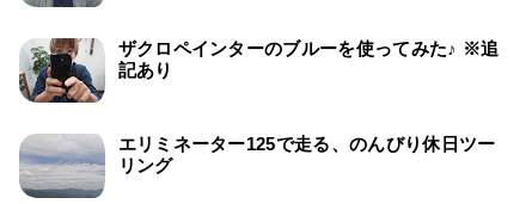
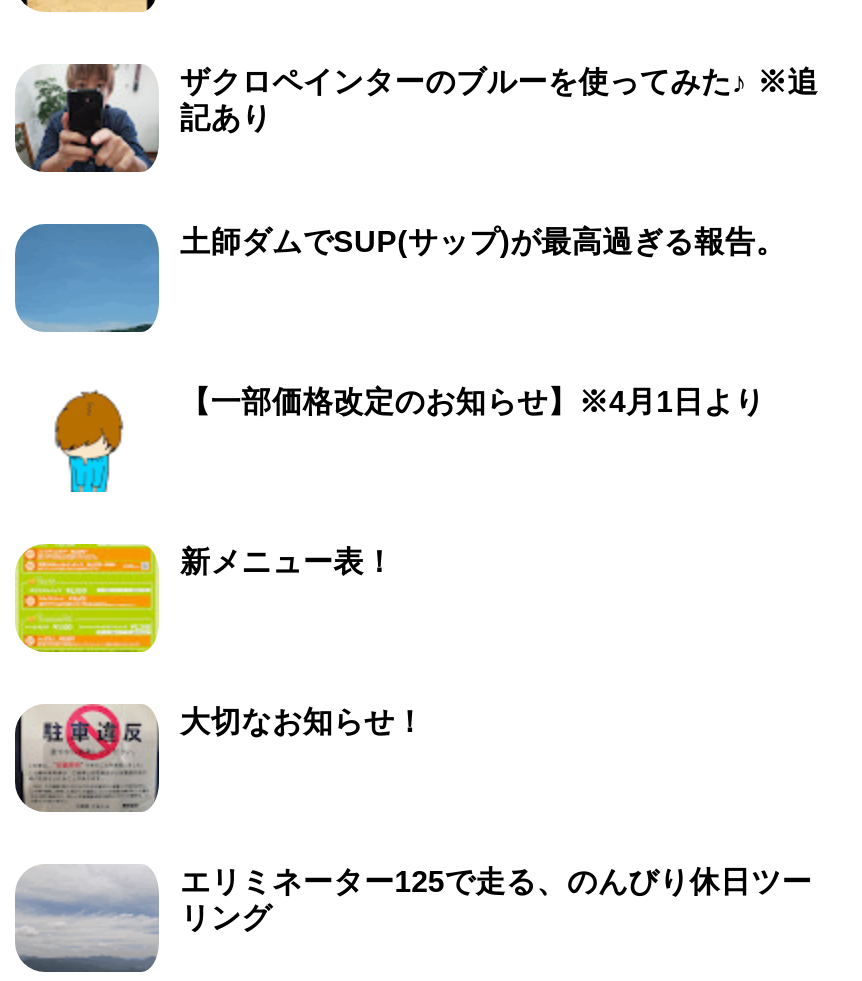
none -> [13,542,395,654] [image] | 新メニュー表！
none -> [13,702,425,812] [image] | 大切なお知らせ！
none -> [15,222,786,332] [image] | 土師ダムでSUP(サップ)が最高過ぎる報告。
none -> [53,383,765,494] [image] | 【一部価格改定のお知らせ】※4月1日より

